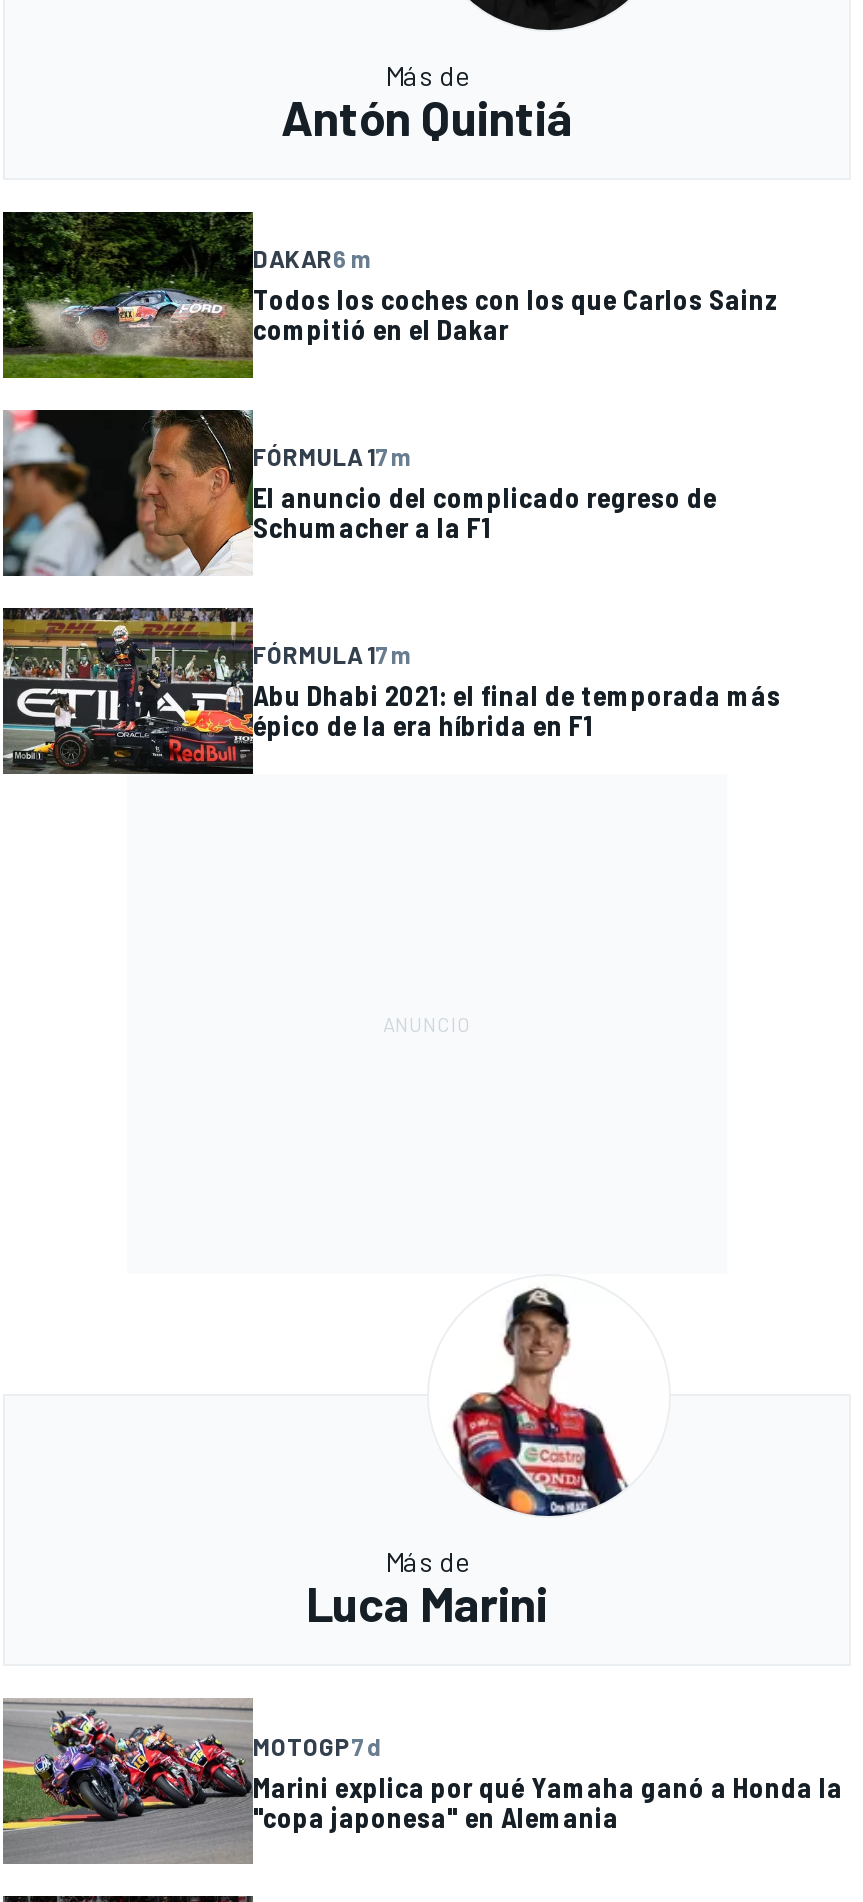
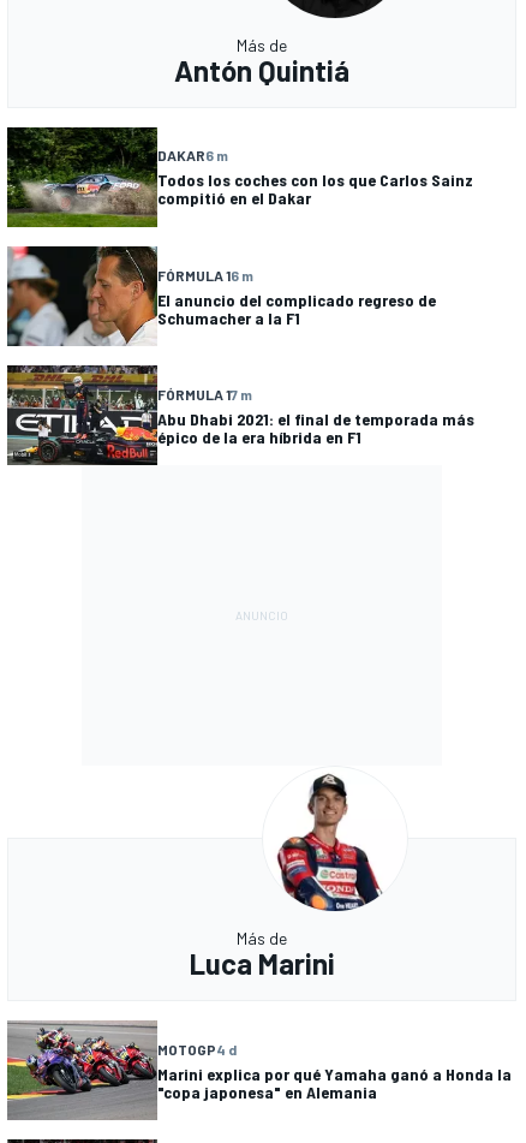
[253,443,411,471] FÓRMULA 17 m -> [157,266,253,283] FÓRMULA 16 m
[253,1732,381,1760] MOTOGP7 d -> [157,1041,237,1057] MOTOGP4 d

